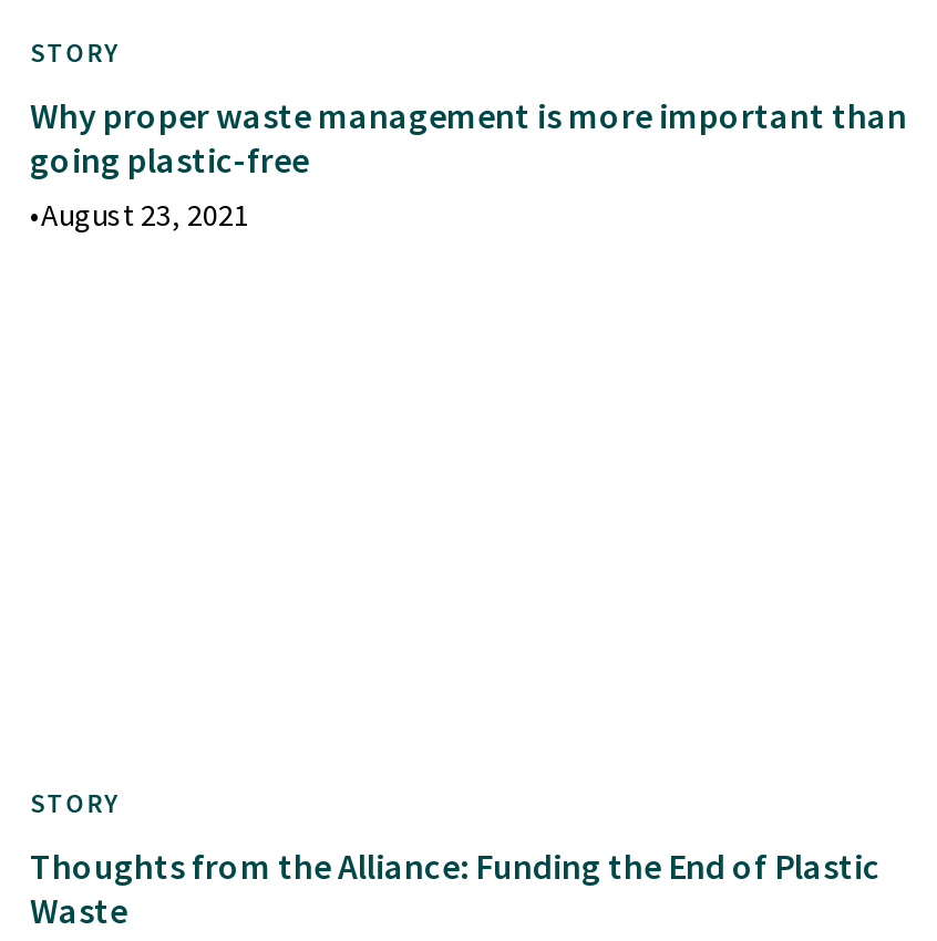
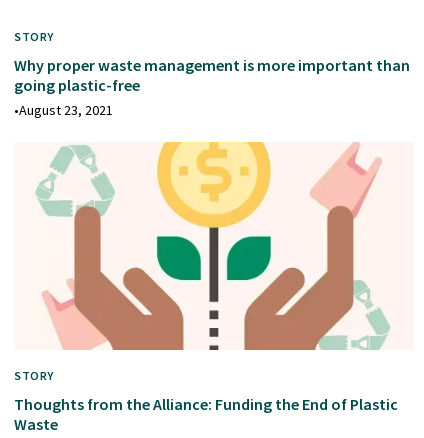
none -> [34,141,391,351] [image]

